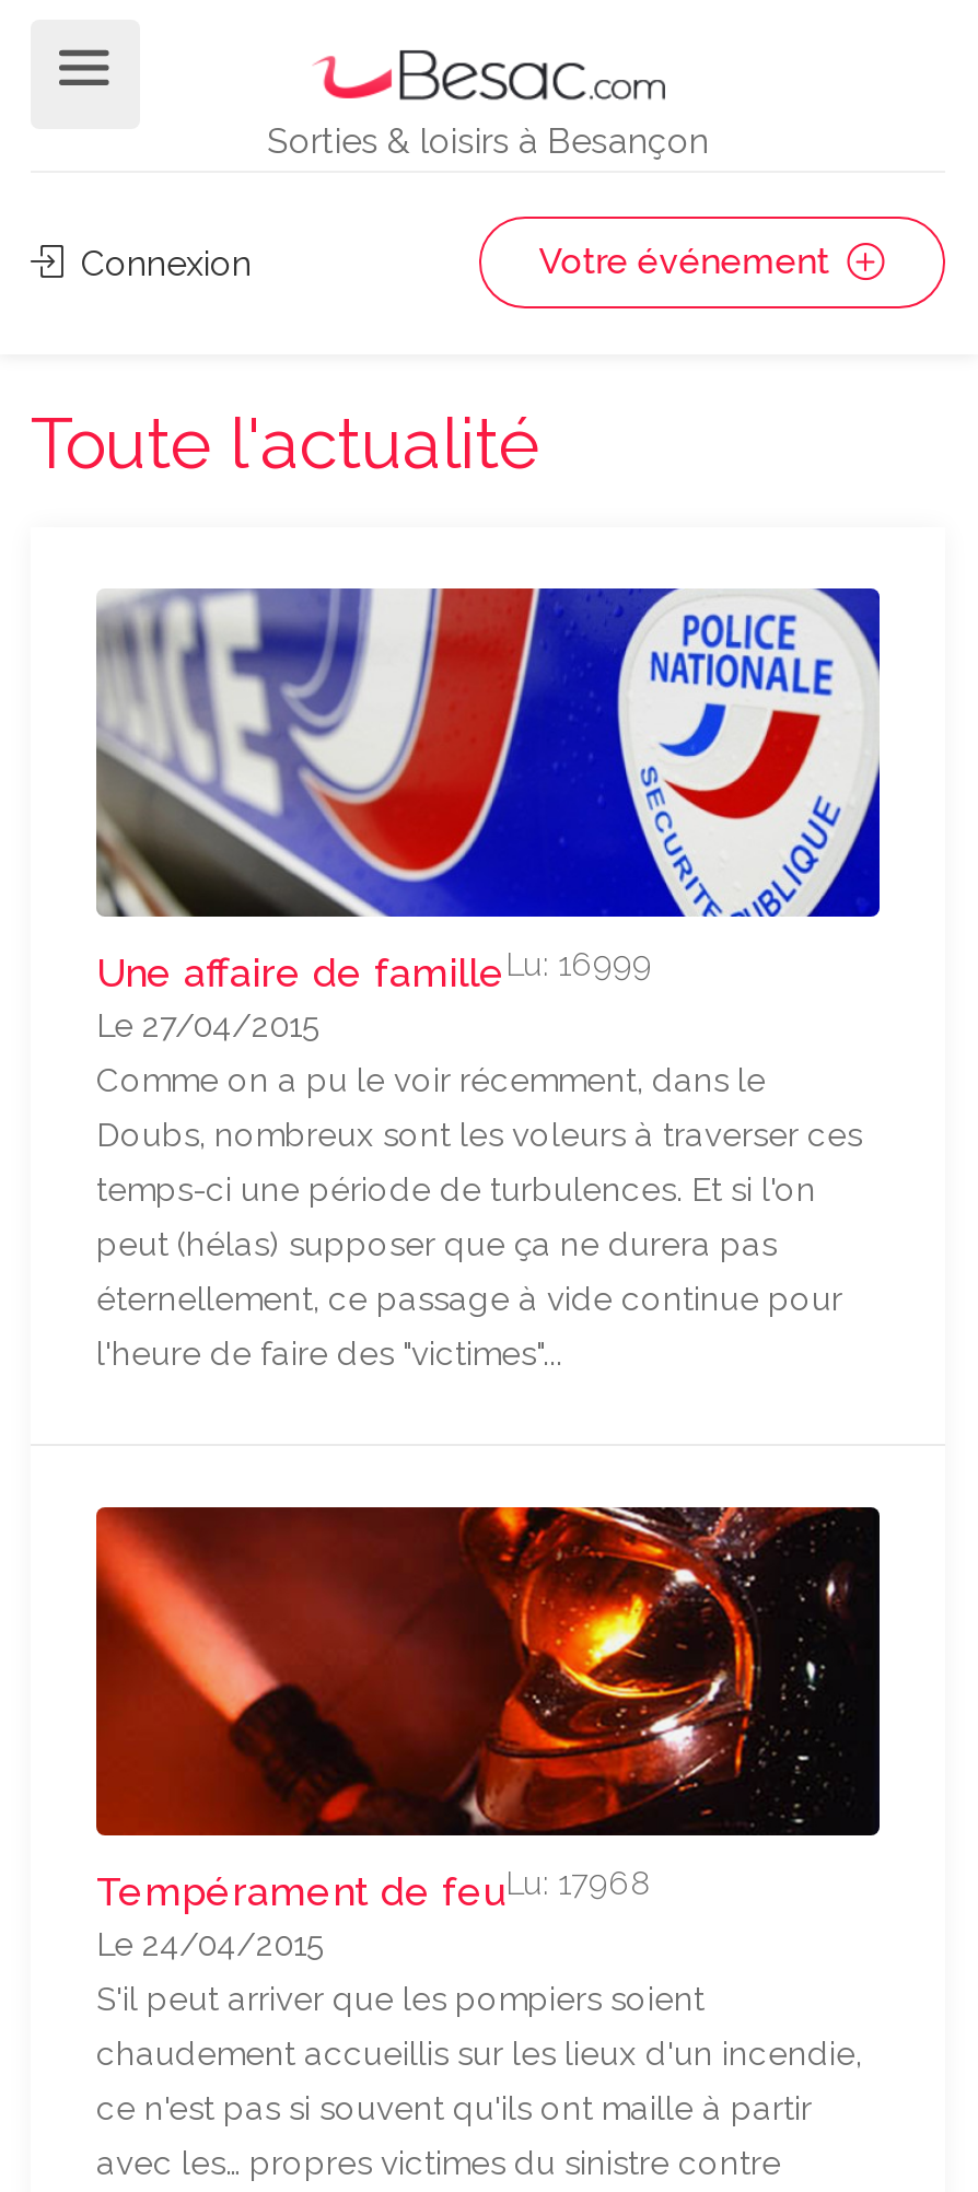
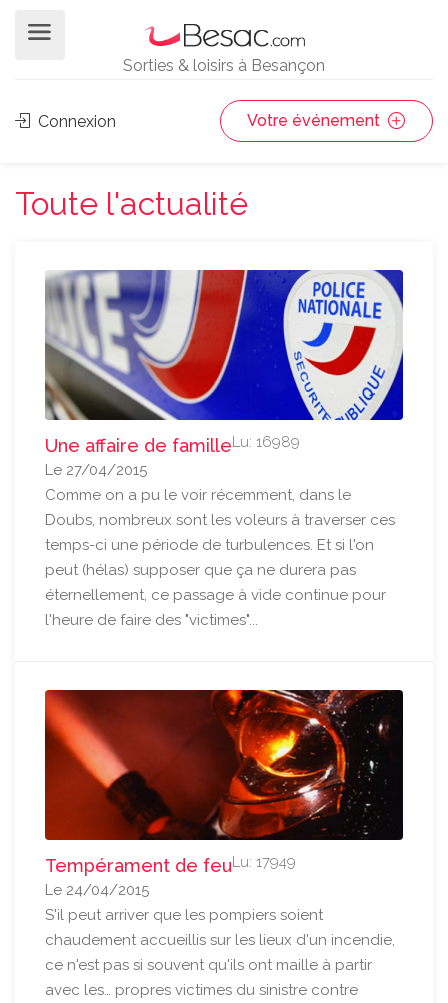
[96,945,652,995] Une affaire de familleLu: 16999 -> [45,433,300,456] Une affaire de familleLu: 16989
[96,1864,652,1914] Tempérament de feuLu: 17968 -> [45,853,296,876] Tempérament de feuLu: 17949

